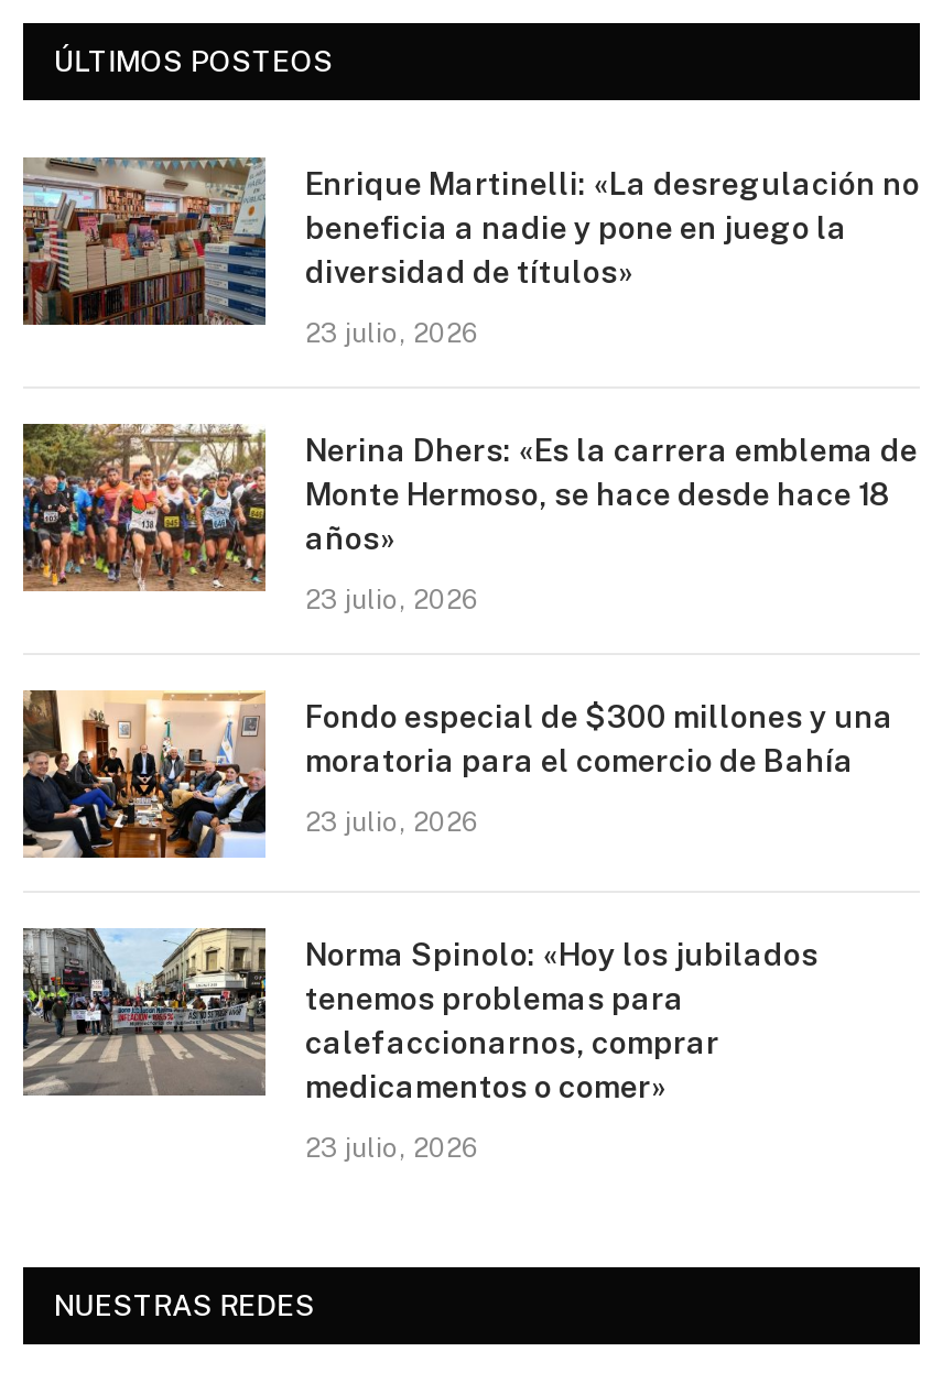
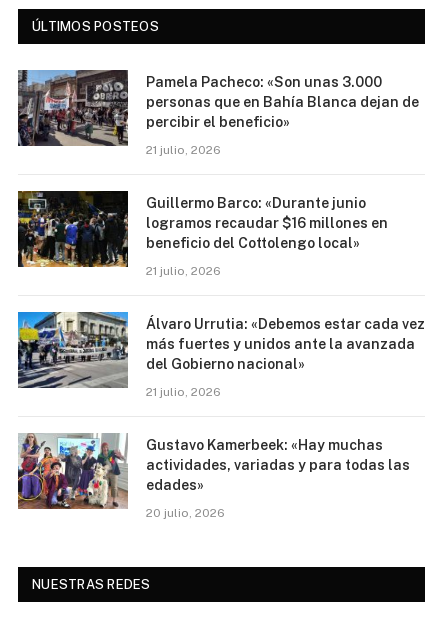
[23,155,920,327] [image] | Enrique Martinelli: «La desregulación no | beneficia a nadie y pone en juego la | diversidad de títulos» -> [18,69,419,146] [image] | Pamela Pacheco: «Son unas 3.000 | personas que en Bahía Blanca dejan de | percibir el beneficio»
[305,317,479,348] 23 julio, 2026 -> [146,143,221,157] 21 julio, 2026
[21,422,918,593] [image] | Nerina Dhers: «Es la carrera emblema de | Monte Hermoso, se hace desde hace 18 | años» -> [17,190,388,268] [image] | Guillermo Barco: «Durante junio | logramos recaudar $16 millones en | beneficio del Cottolengo local»
[305,584,479,615] 23 julio, 2026 -> [146,264,221,278] 21 julio, 2026
[21,688,893,860] [image] | Fondo especial de $300 millones y una | moratoria para el comercio de Bahía -> [17,311,425,389] [image] | Álvaro Urrutia: «Debemos estar cada vez | más fuertes y unidos ante la avanzada | del Gobierno nacional»
[305,806,479,837] 23 julio, 2026 -> [146,385,221,399] 21 julio, 2026
[21,926,819,1124] [image] | Norma Spinolo: «Hoy los jubilados | tenemos problemas para | calefaccionarnos, comprar | medicamentos o comer» -> [17,420,410,510] [image] | Gustavo Kamerbeek: «Hay muchas | actividades, variadas y para todas las | edades»
[305,1132,479,1163] 23 julio, 2026 -> [146,506,225,520] 20 julio, 2026

